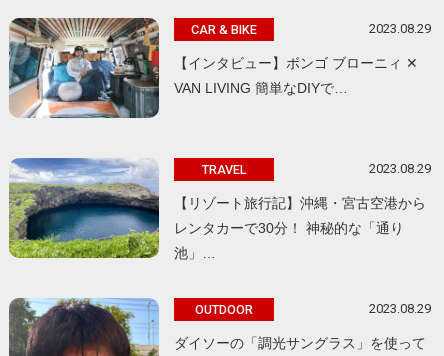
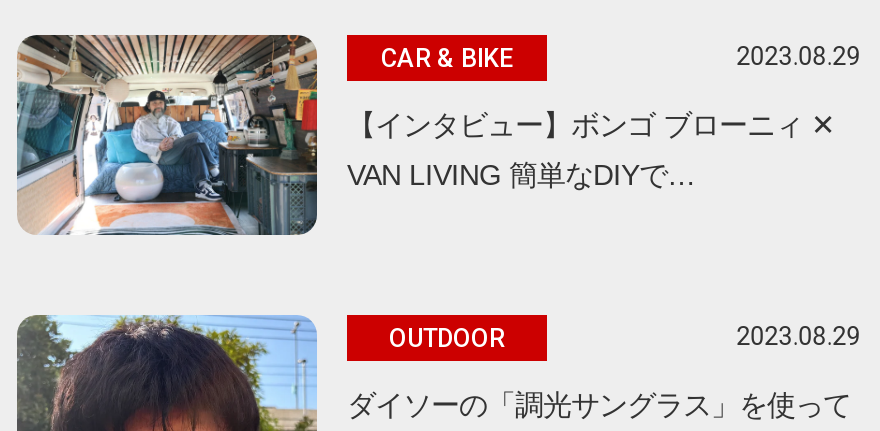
[9,157,431,261] [image] | TRAVEL | 2023.08.29 | 【リゾート旅行記】沖縄・宮古空港から | レンタカーで30分！ 神秘的な「通り | 池」… -> none

